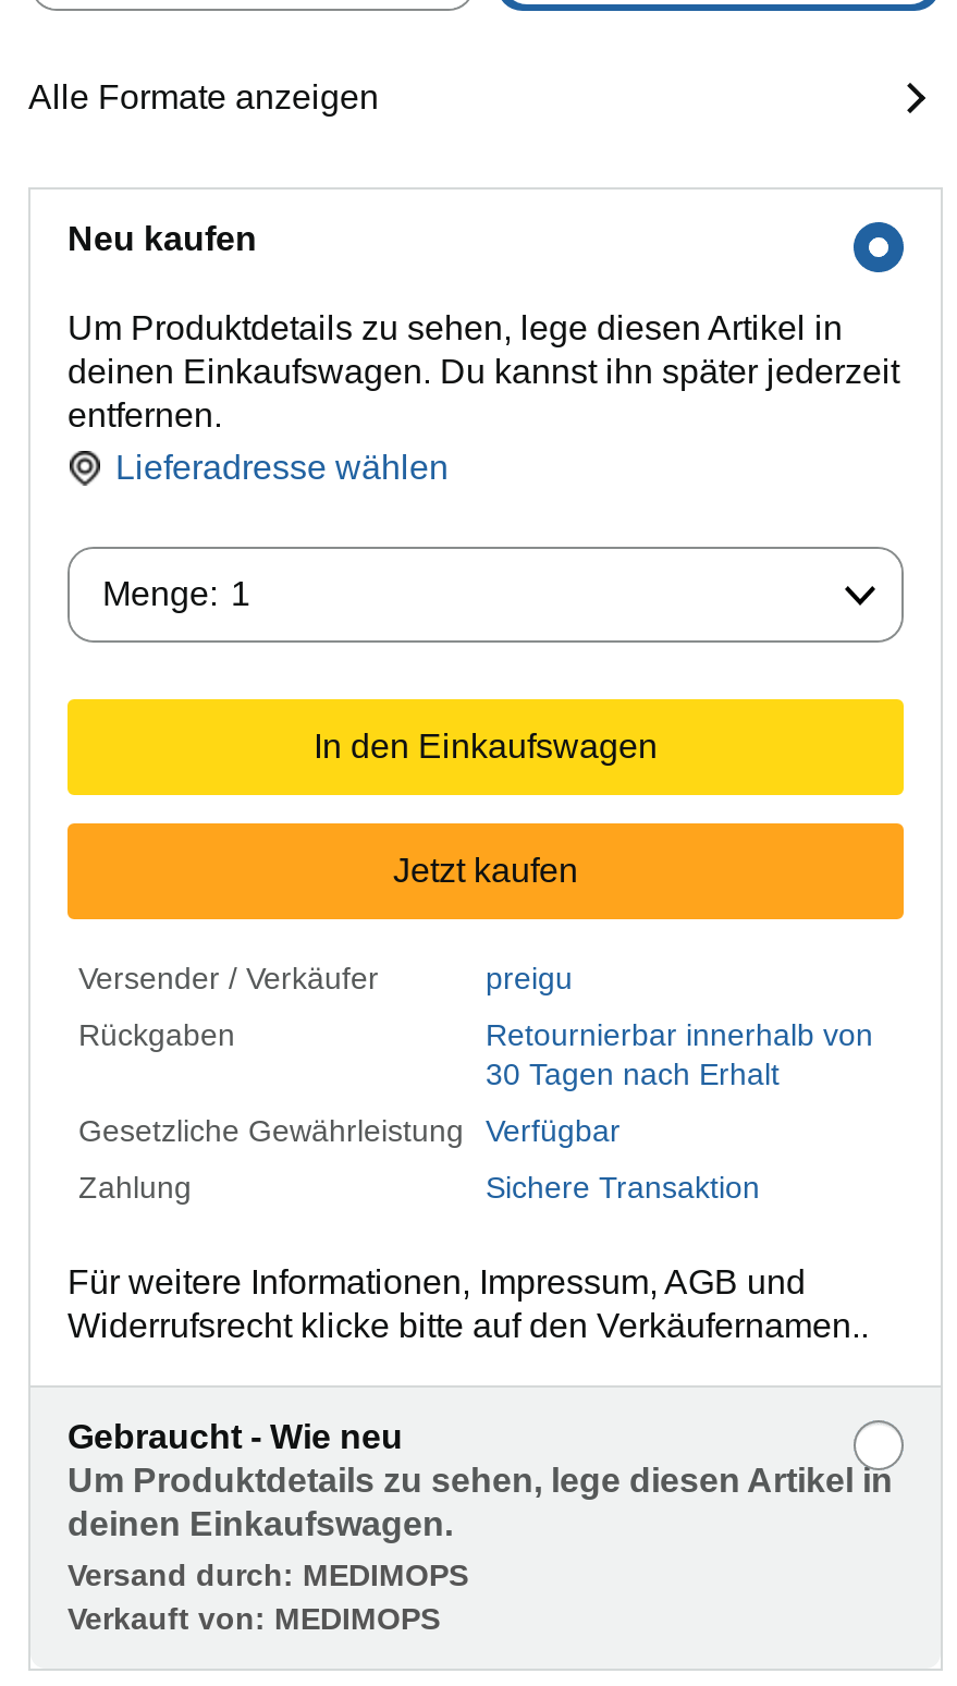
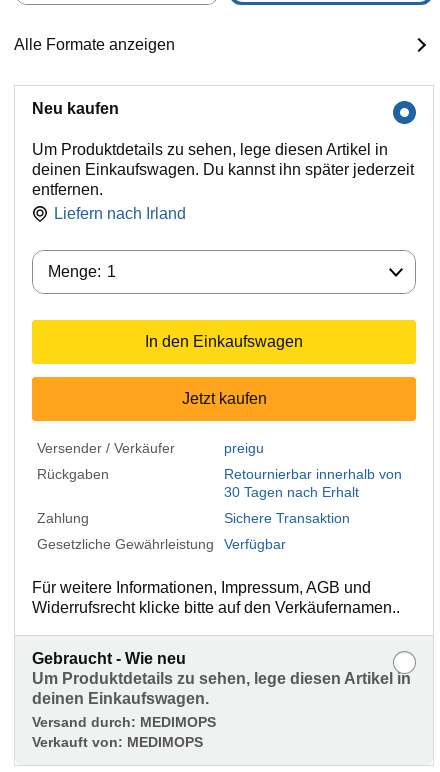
[115,449,449,486] Lieferadresse wählen -> [54,205,186,222] Liefern nach Irland
moved [78,1113,621,1148] -> [37,536,286,552]: Gesetzliche Gewährleistung | Verfügbar
moved [78,1170,760,1205] -> [37,510,350,526]: Zahlung | Sichere Transaktion

